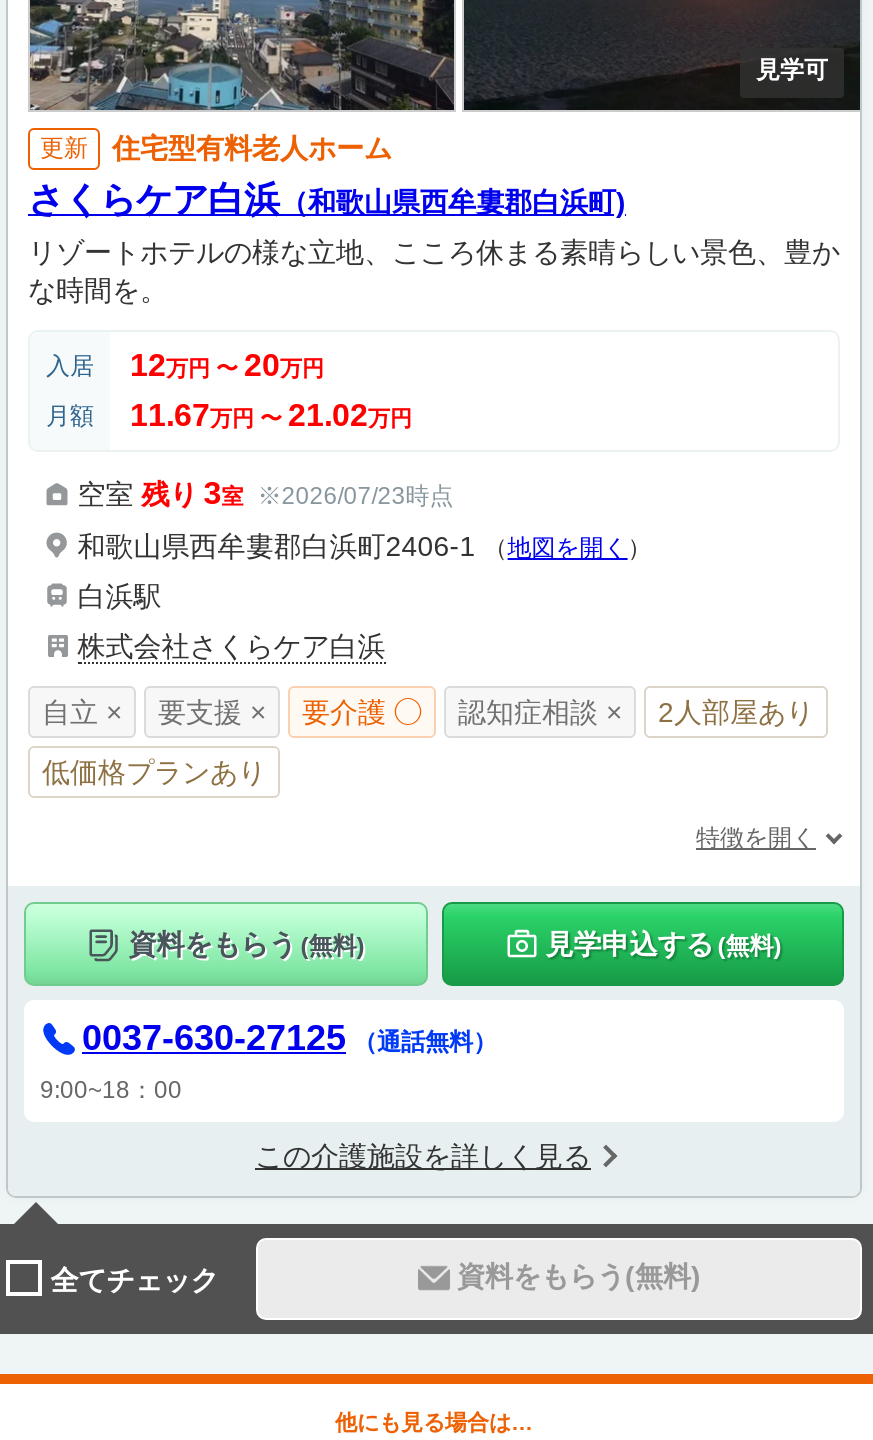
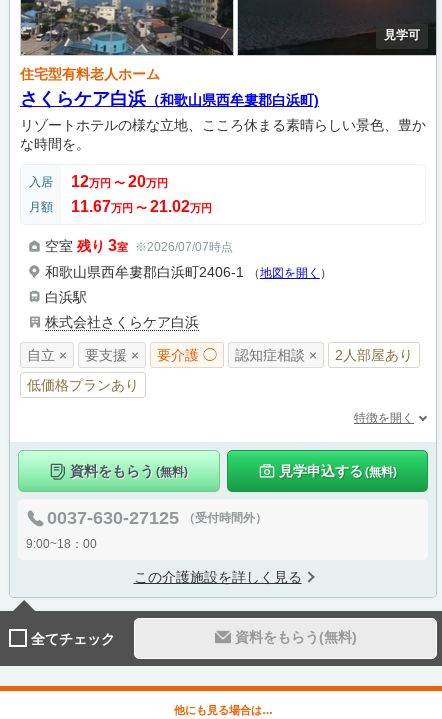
[40,134,88,162] 更新 -> none
[78,476,454,510] 空室残り 3室 ※2026/07/23時点 -> [45,237,233,254] 空室残り 3室 ※2026/07/07時点
[82,1018,497,1058] 0037-630-27125 （通話無料） -> [47,508,266,528] 0037-630-27125 （受付時間外）

